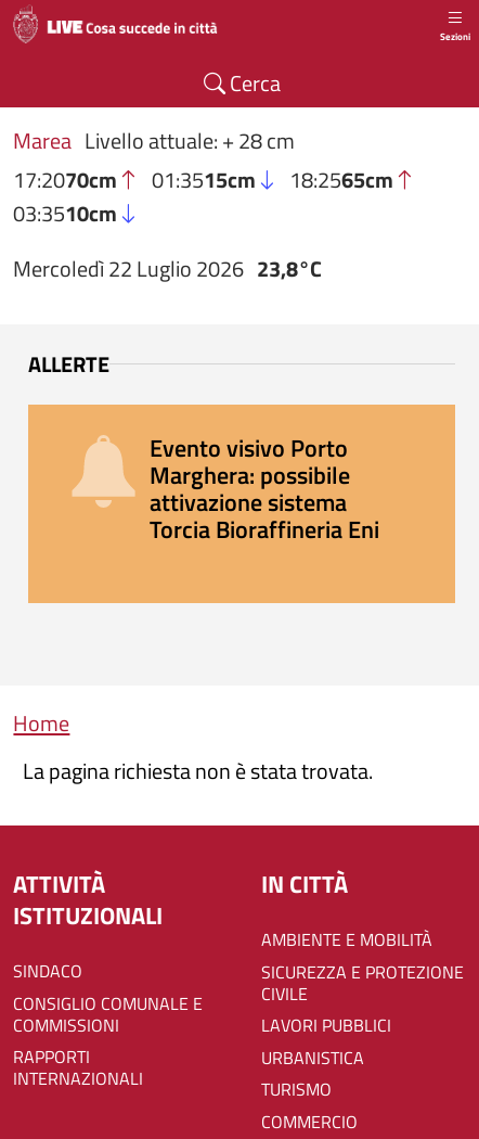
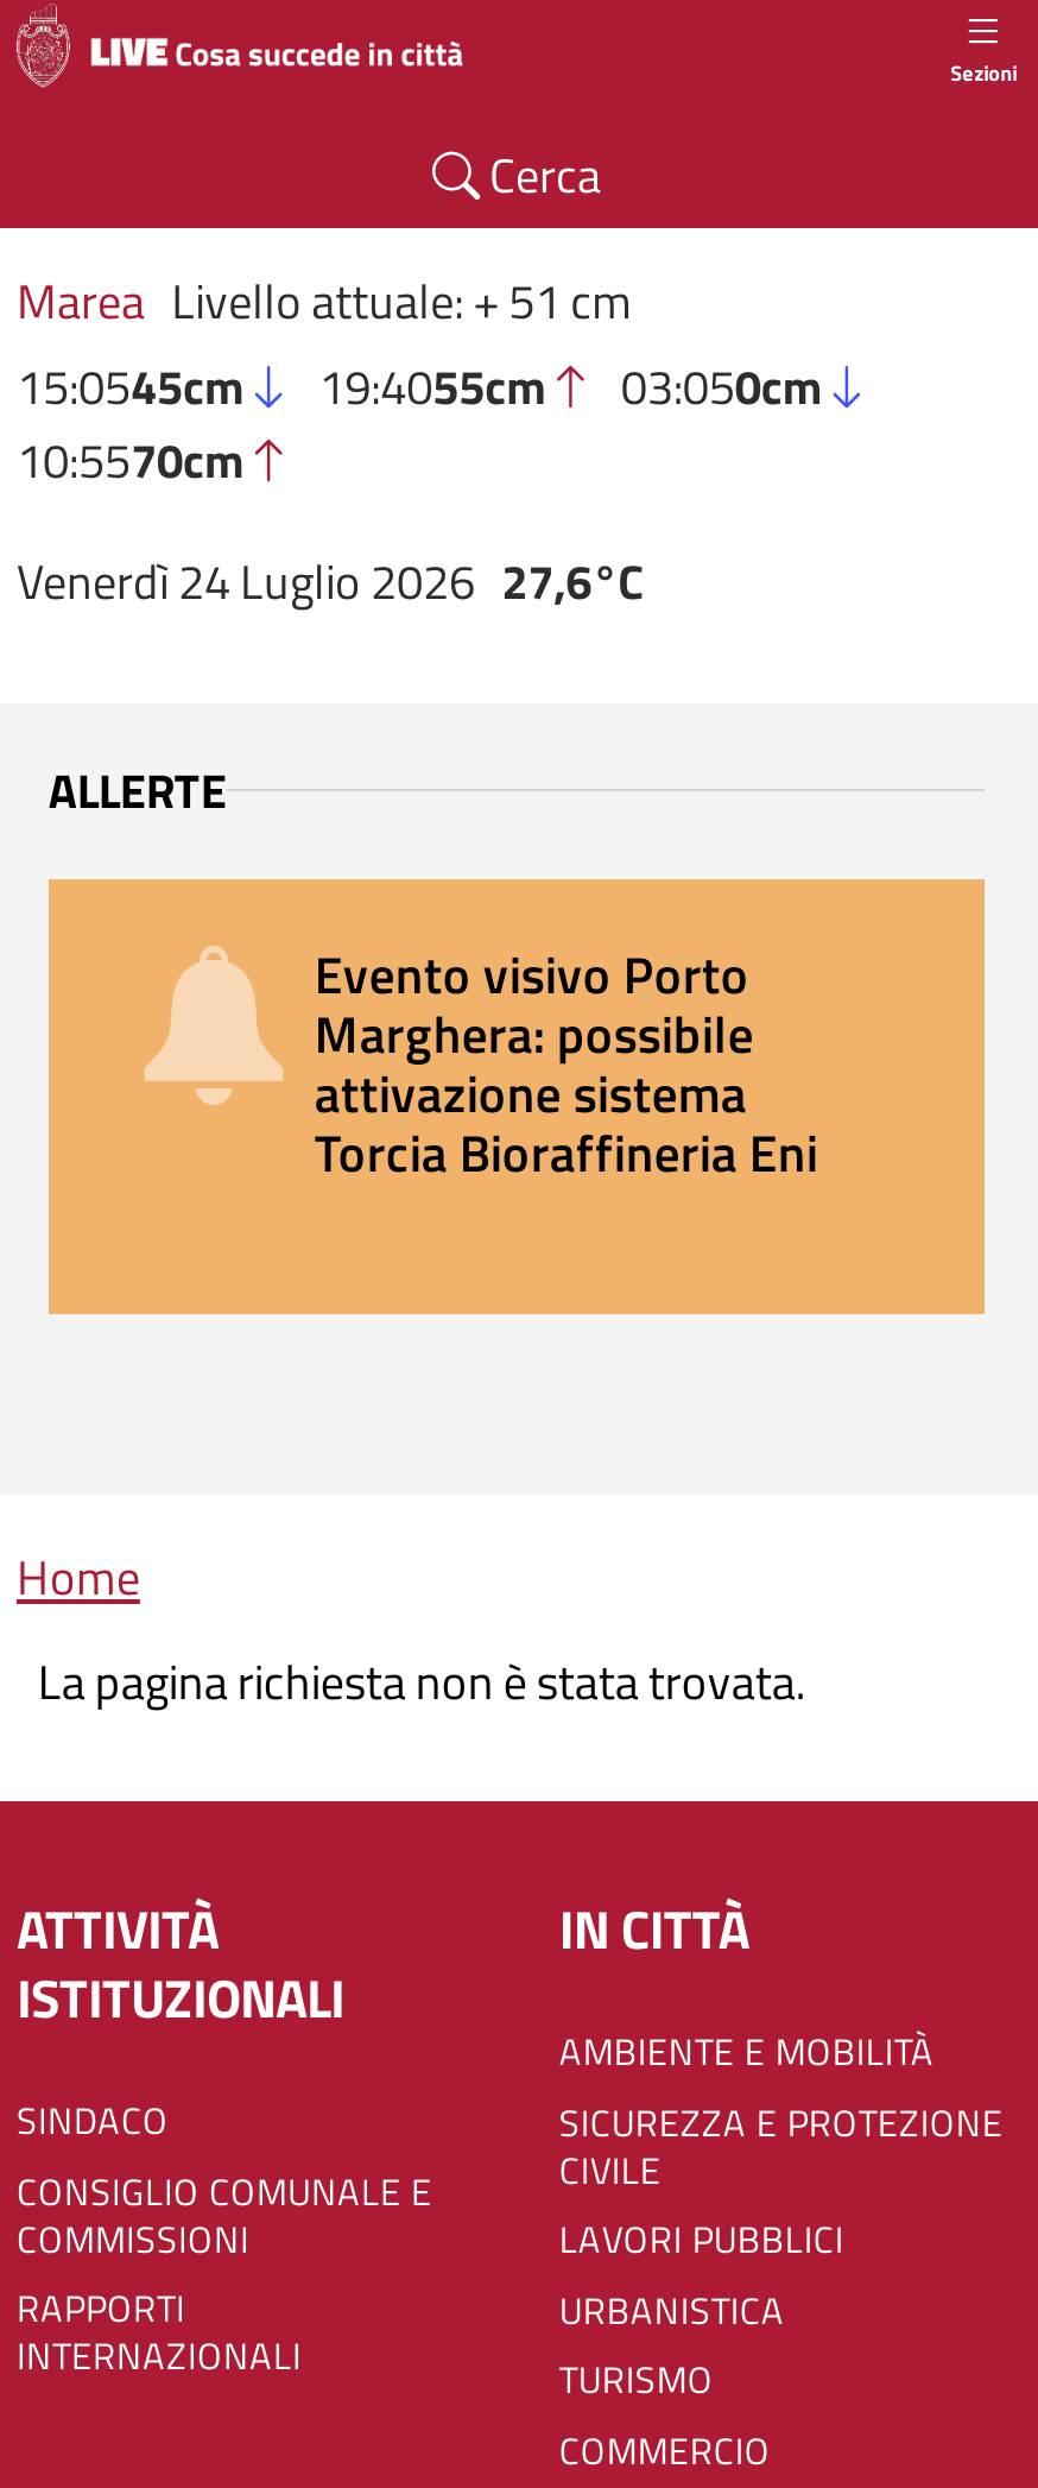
[13,124,393,230] Marea Livello attuale: + 28 cm | 17:2070cm | 01:3515cm | 18:2565cm | 03:3510cm -> [16,264,823,497] Marea Livello attuale: + 51 cm | 15:0545cm | 19:4055cm | 03:050cm | 10:5570cm
[13,252,321,286] Mercoledì 22 Luglio 2026 23,8°C -> [16,545,644,619] Venerdì 24 Luglio 2026 27,6°C

